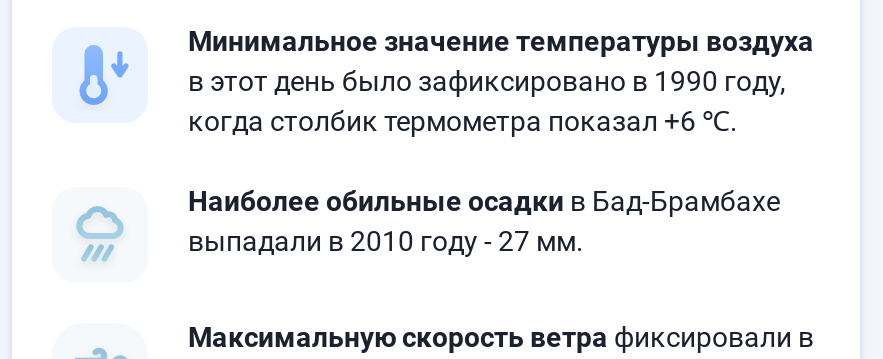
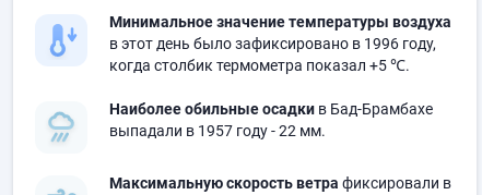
[188,65,786,97] в этот день было зафиксировано в 1990 году, -> [109,35,436,52] в этот день было зафиксировано в 1996 году,
[188,105,738,137] когда столбик термометра показал +6 ℃. -> [109,57,410,74] когда столбик термометра показал +5 ℃.
[188,225,584,257] выпадали в 2010 году - 27 мм. -> [109,122,326,139] выпадали в 1957 году - 22 мм.

